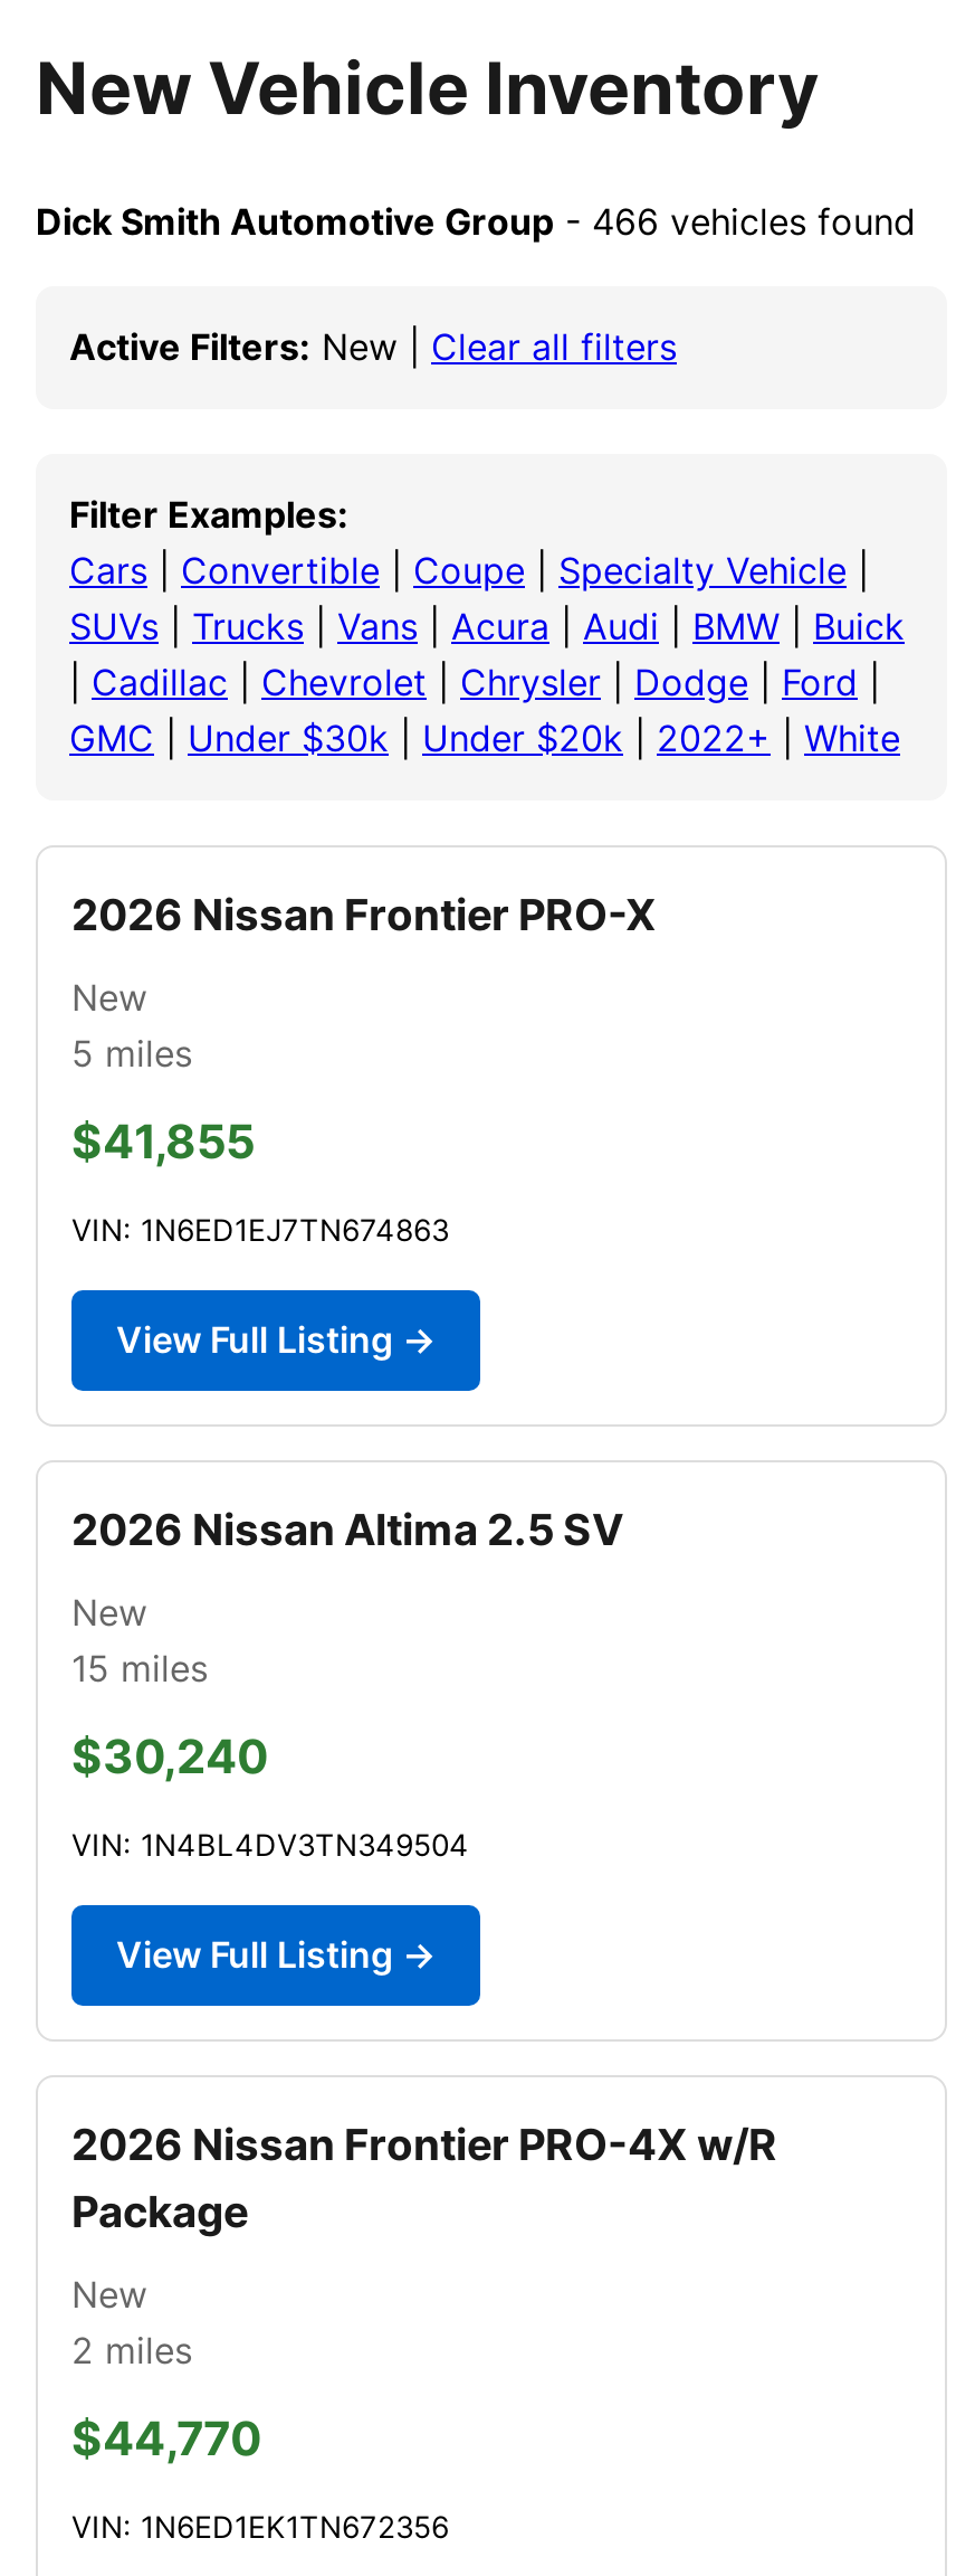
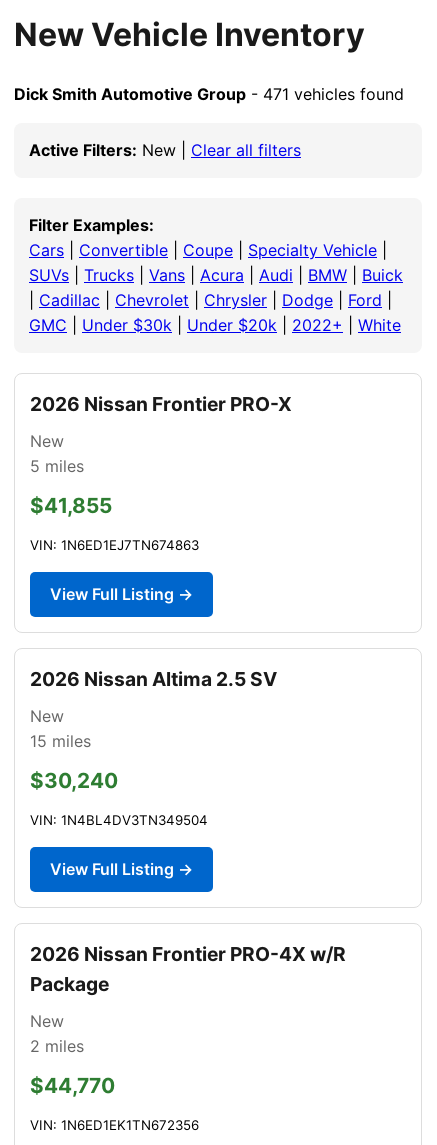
[36,199,916,244] Dick Smith Automotive Group - 466 vehicles found -> [14,84,404,104] Dick Smith Automotive Group - 471 vehicles found

